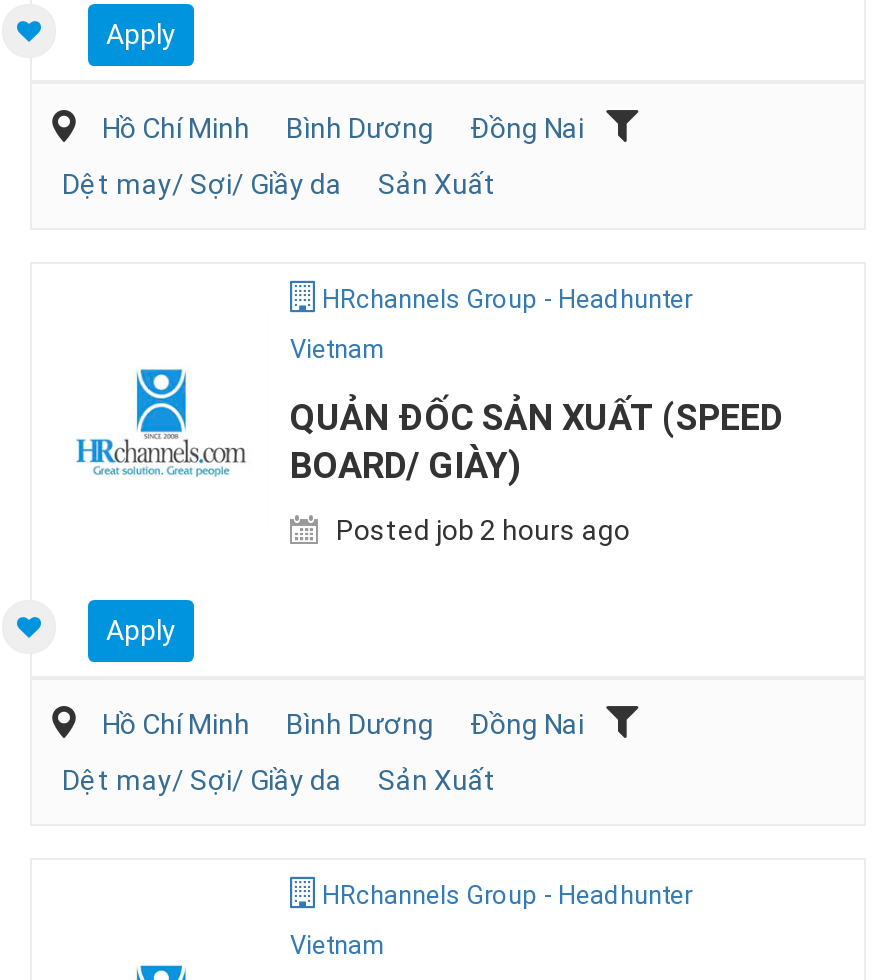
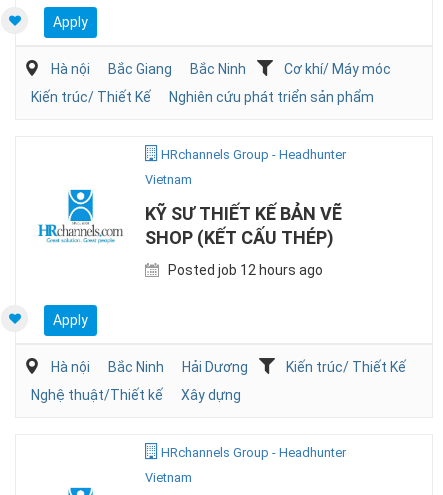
[102,112,584,144] Hồ Chí Minh | Bình Dương | Đồng Nai -> [51,61,391,77] Hà nội | Bắc Giang | Bắc Ninh | Cơ khí/ Máy móc
[62,168,496,200] Dệt may/ Sợi/ Giầy da | Sản Xuất -> [31,89,374,105] Kiến trúc/ Thiết Kế | Nghiên cứu phát triển sản phẩm
[290,396,782,486] QUẢN ĐỐC SẢN XUẤT (SPEED | BOARD/ GIÀY) -> [145,203,342,248] KỸ SƯ THIẾT KẾ BẢN VẼ | SHOP (KẾT CẤU THÉP)
[330,514,630,546] Posted job 2 hours ago -> [165,262,323,278] Posted job 12 hours ago
[102,708,584,740] Hồ Chí Minh | Bình Dương | Đồng Nai -> [51,359,406,375] Hà nội | Bắc Ninh | Hải Dương | Kiến trúc/ Thiết Kế
[62,764,496,796] Dệt may/ Sợi/ Giầy da | Sản Xuất -> [31,387,241,403] Nghệ thuật/Thiết kế | Xây dựng

